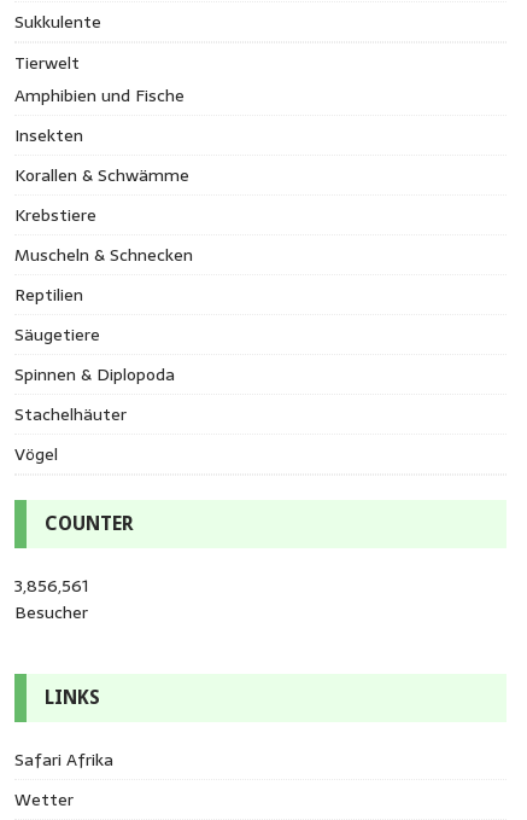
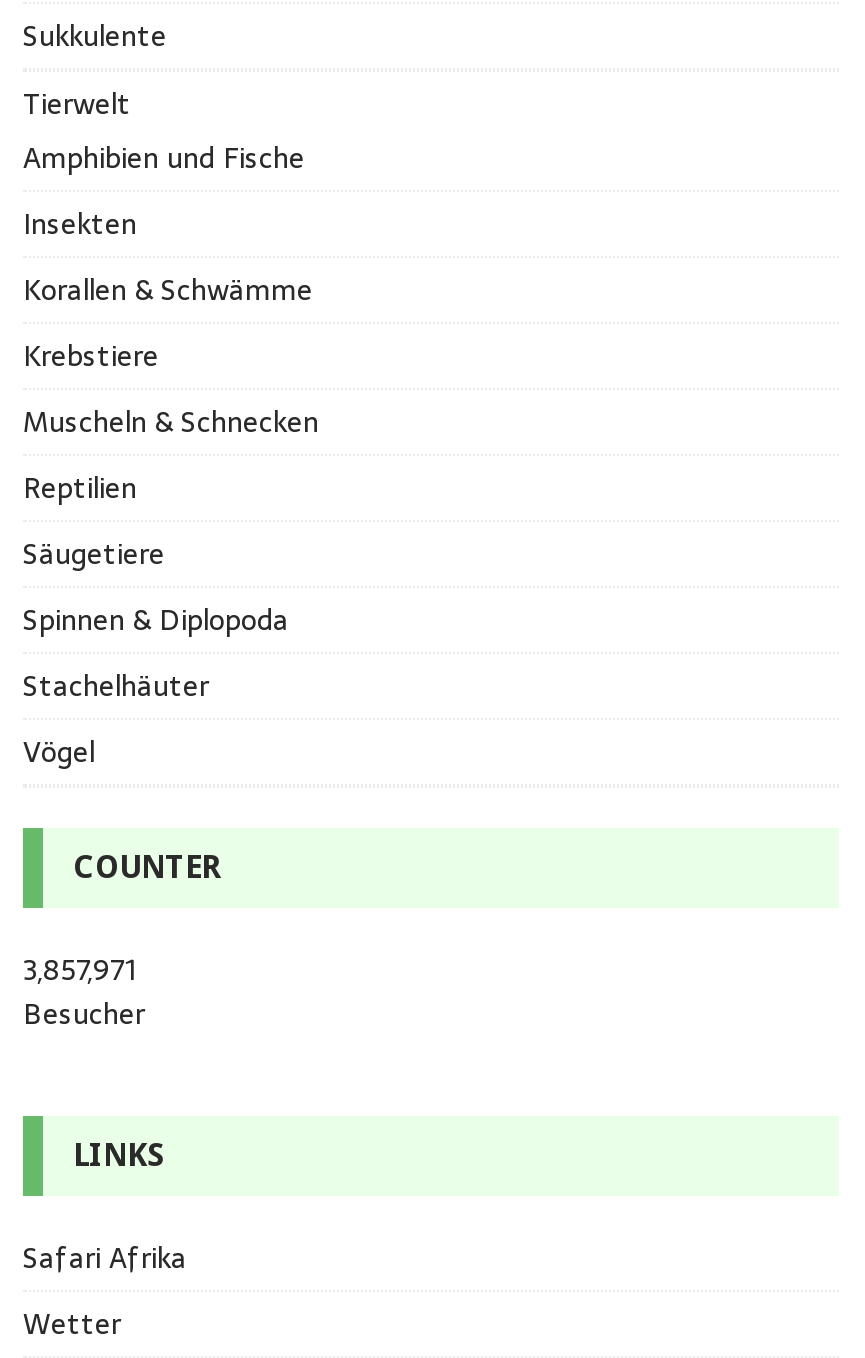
[14,572,88,599] 3,856,561 -> [23,948,135,992] 3,857,971

